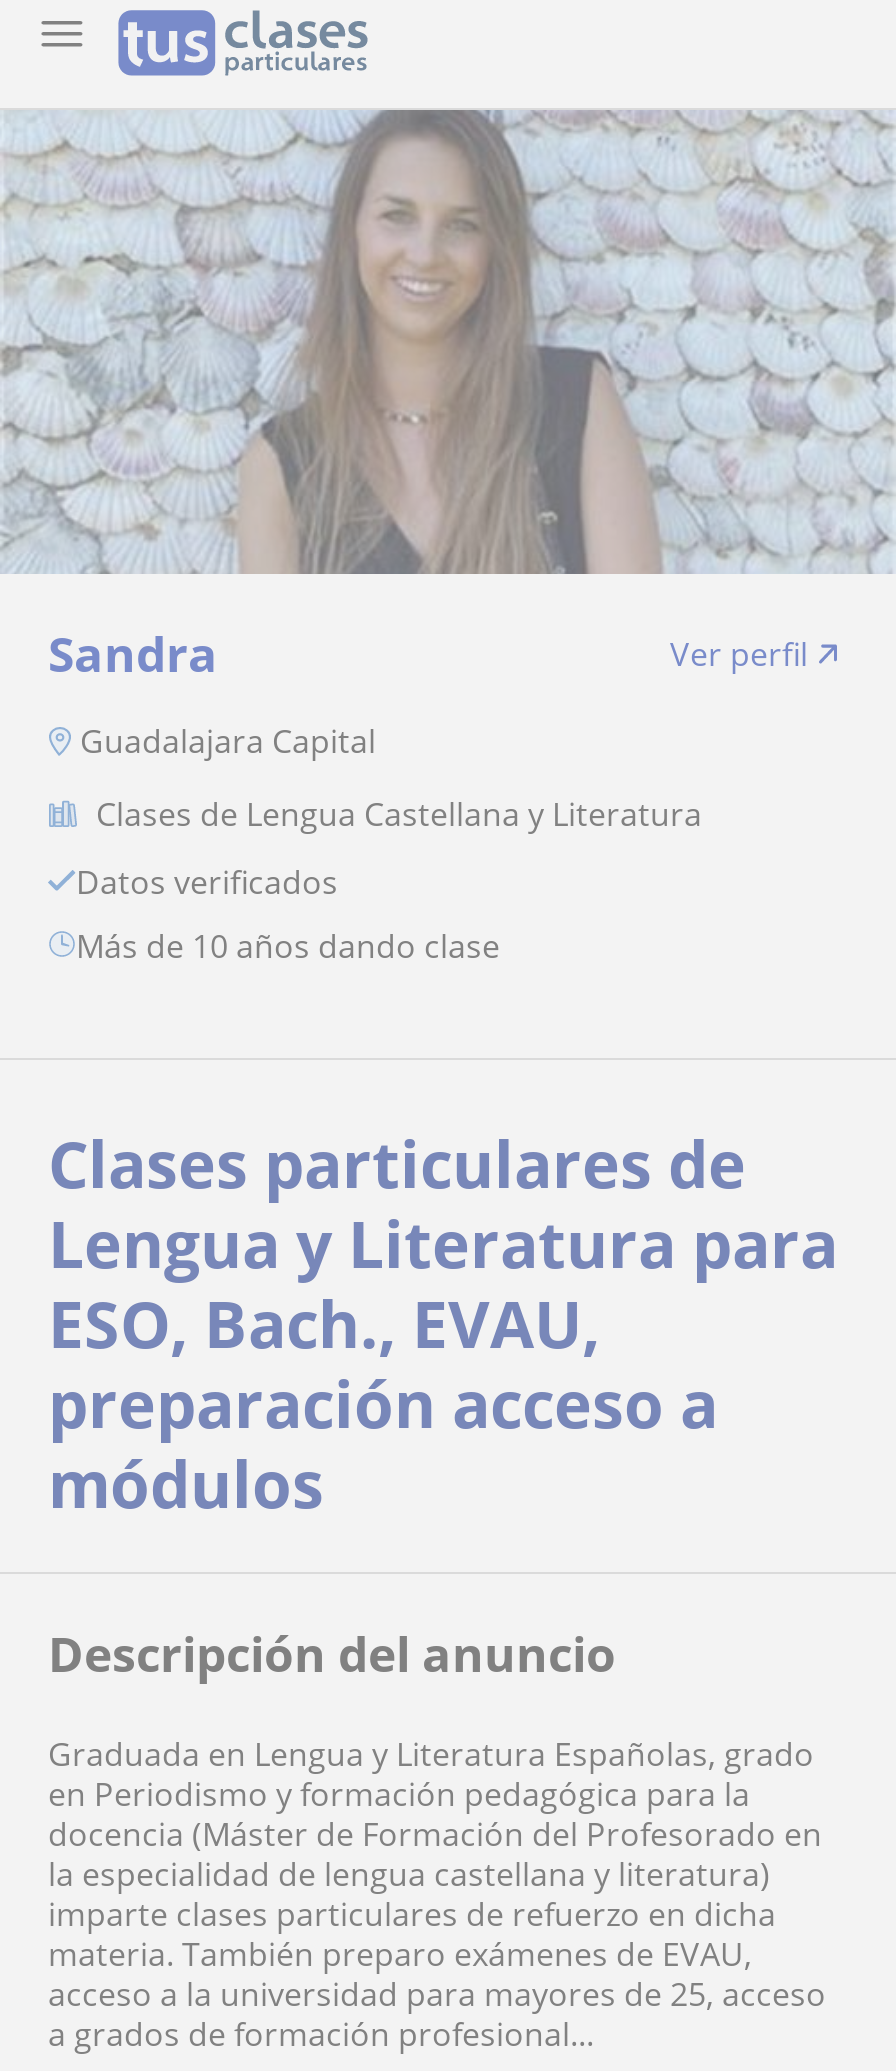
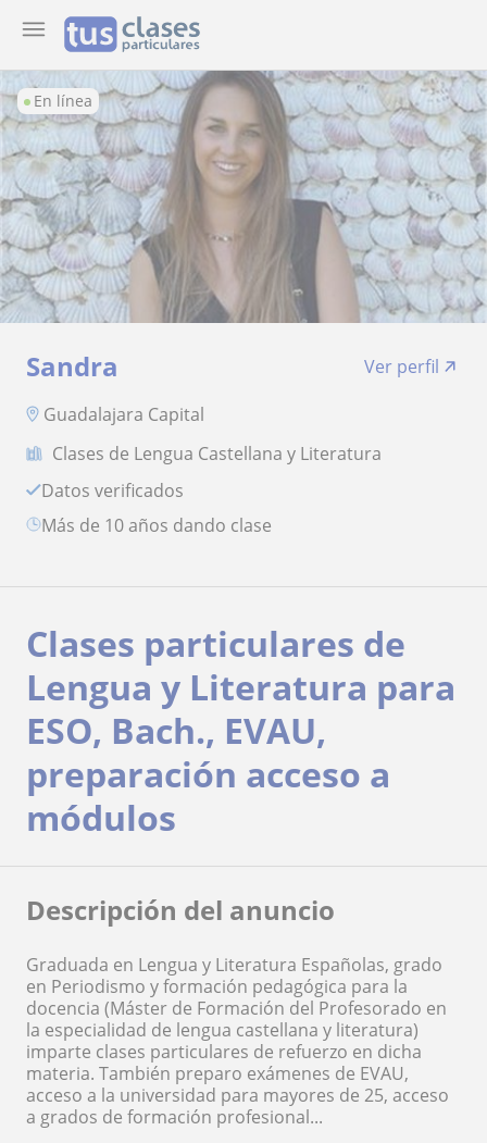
none -> [34,90,92,111] En línea

